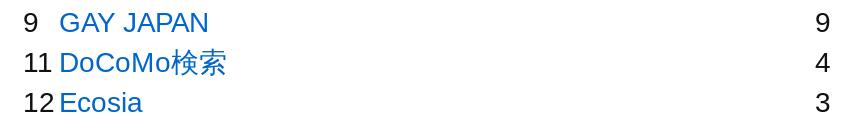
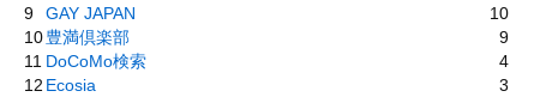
none -> [24,3,509,46] 10 | 10 豊満倶楽部

